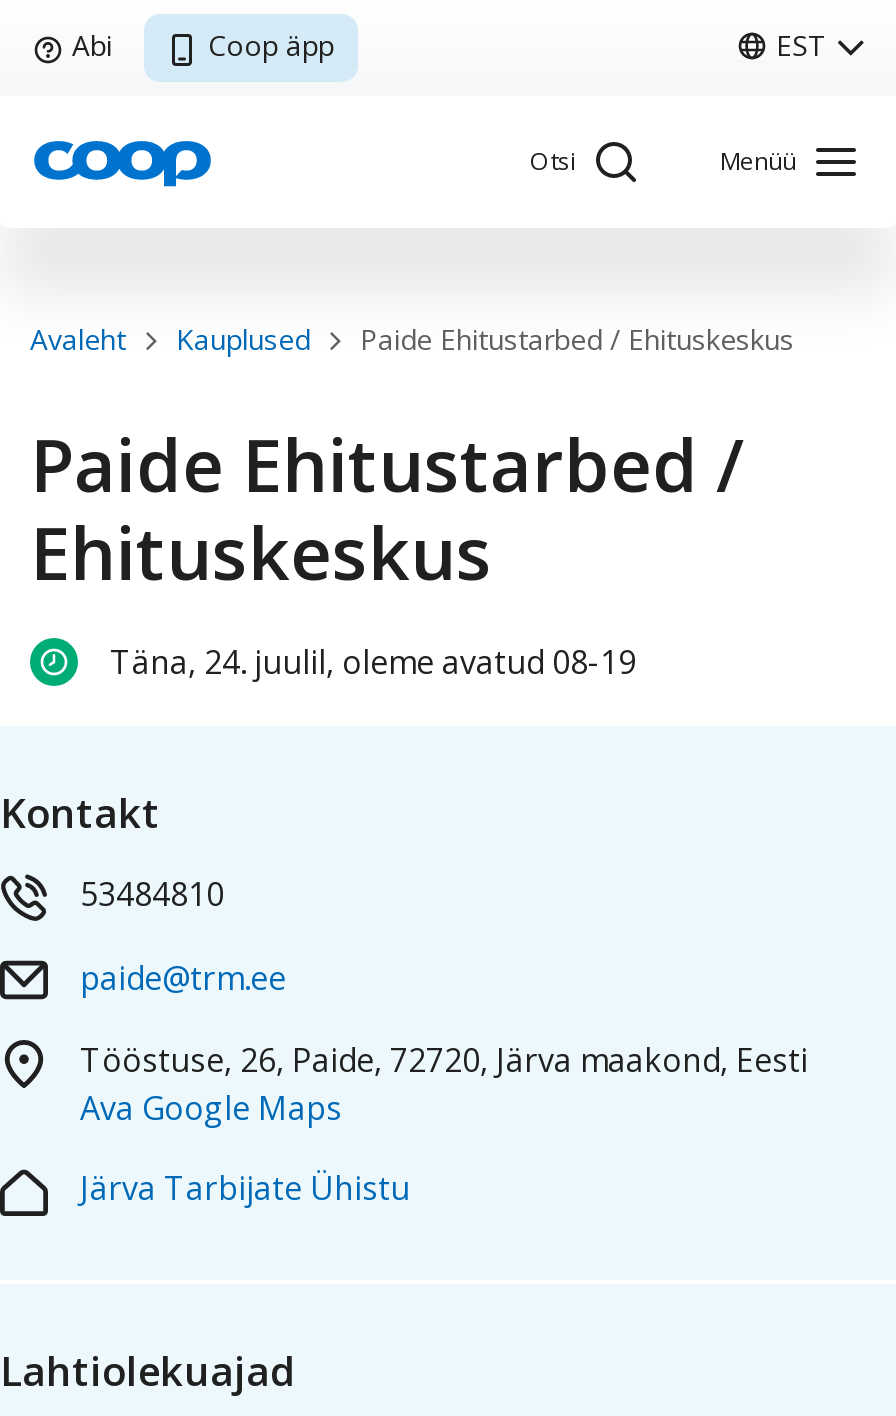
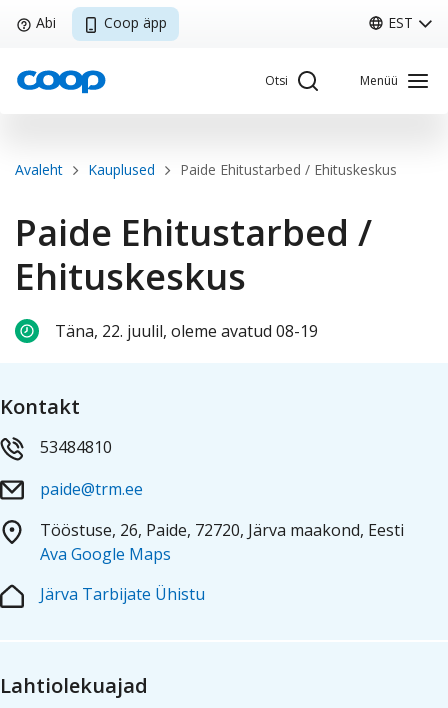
[110,640,636,684] Täna, 24. juulil, oleme avatud 08-19 -> [55,320,318,342] Täna, 22. juulil, oleme avatud 08-19

